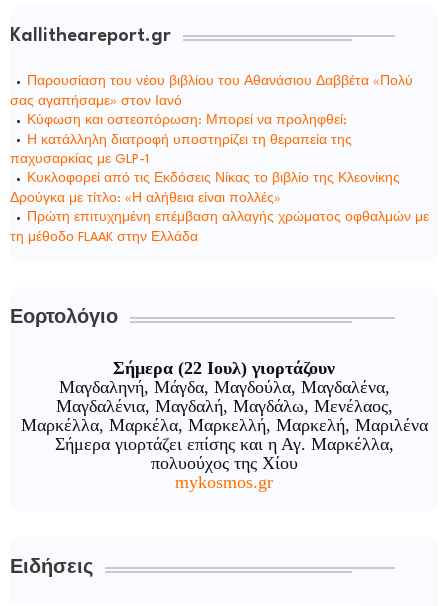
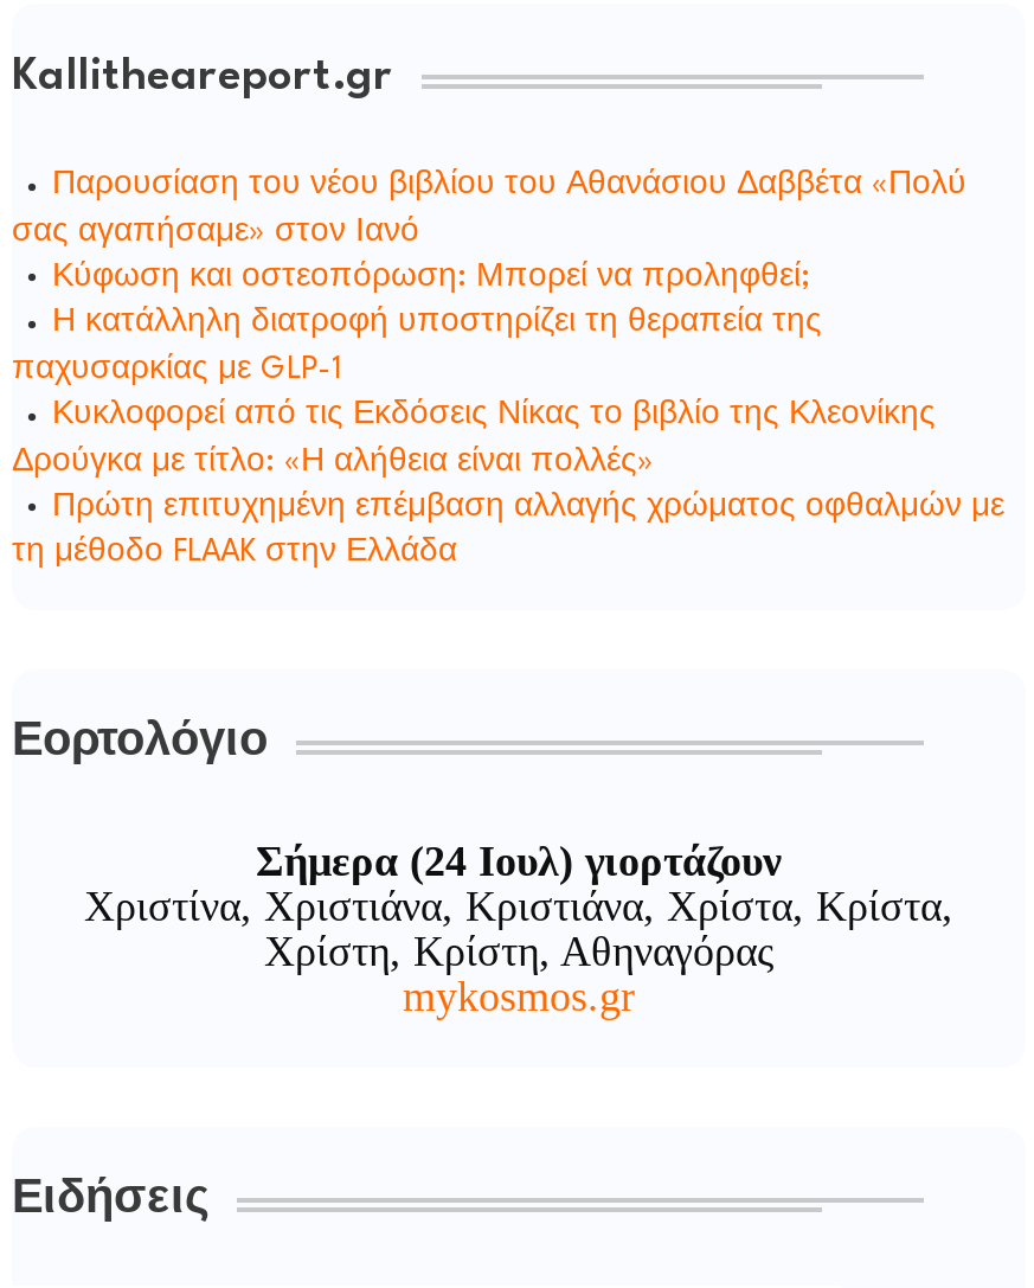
[20,357,427,472] Σήμερα (22 Ιουλ) γιορτάζουν | Μαγδαληνή, Μάγδα, Μαγδούλα, Μαγδαλένα, | Μαγδαλένια, Μαγδαλή, Μαγδάλω, Μενέλαος, | Μαρκέλλα, Μαρκέλα, Μαρκελλή, Μαρκελή, Μαριλένα | Σήμερα γιορτάζει επίσης και η Αγ. Μαρκέλλα, | πολυούχος της Χίου -> [84,839,953,976] Σήμερα (24 Ιουλ) γιορτάζουν | Χριστίνα, Χριστιάνα, Κριστιάνα, Χρίστα, Κρίστα, | Χρίστη, Κρίστη, Αθηναγόρας

